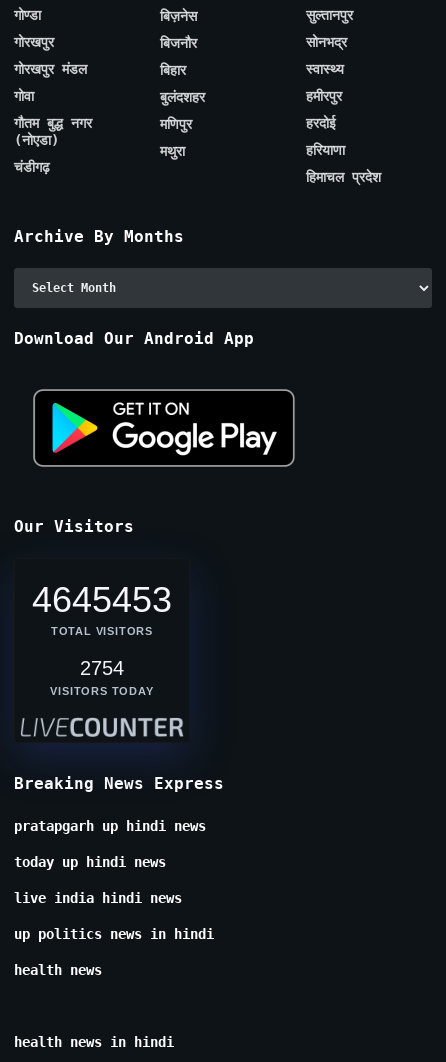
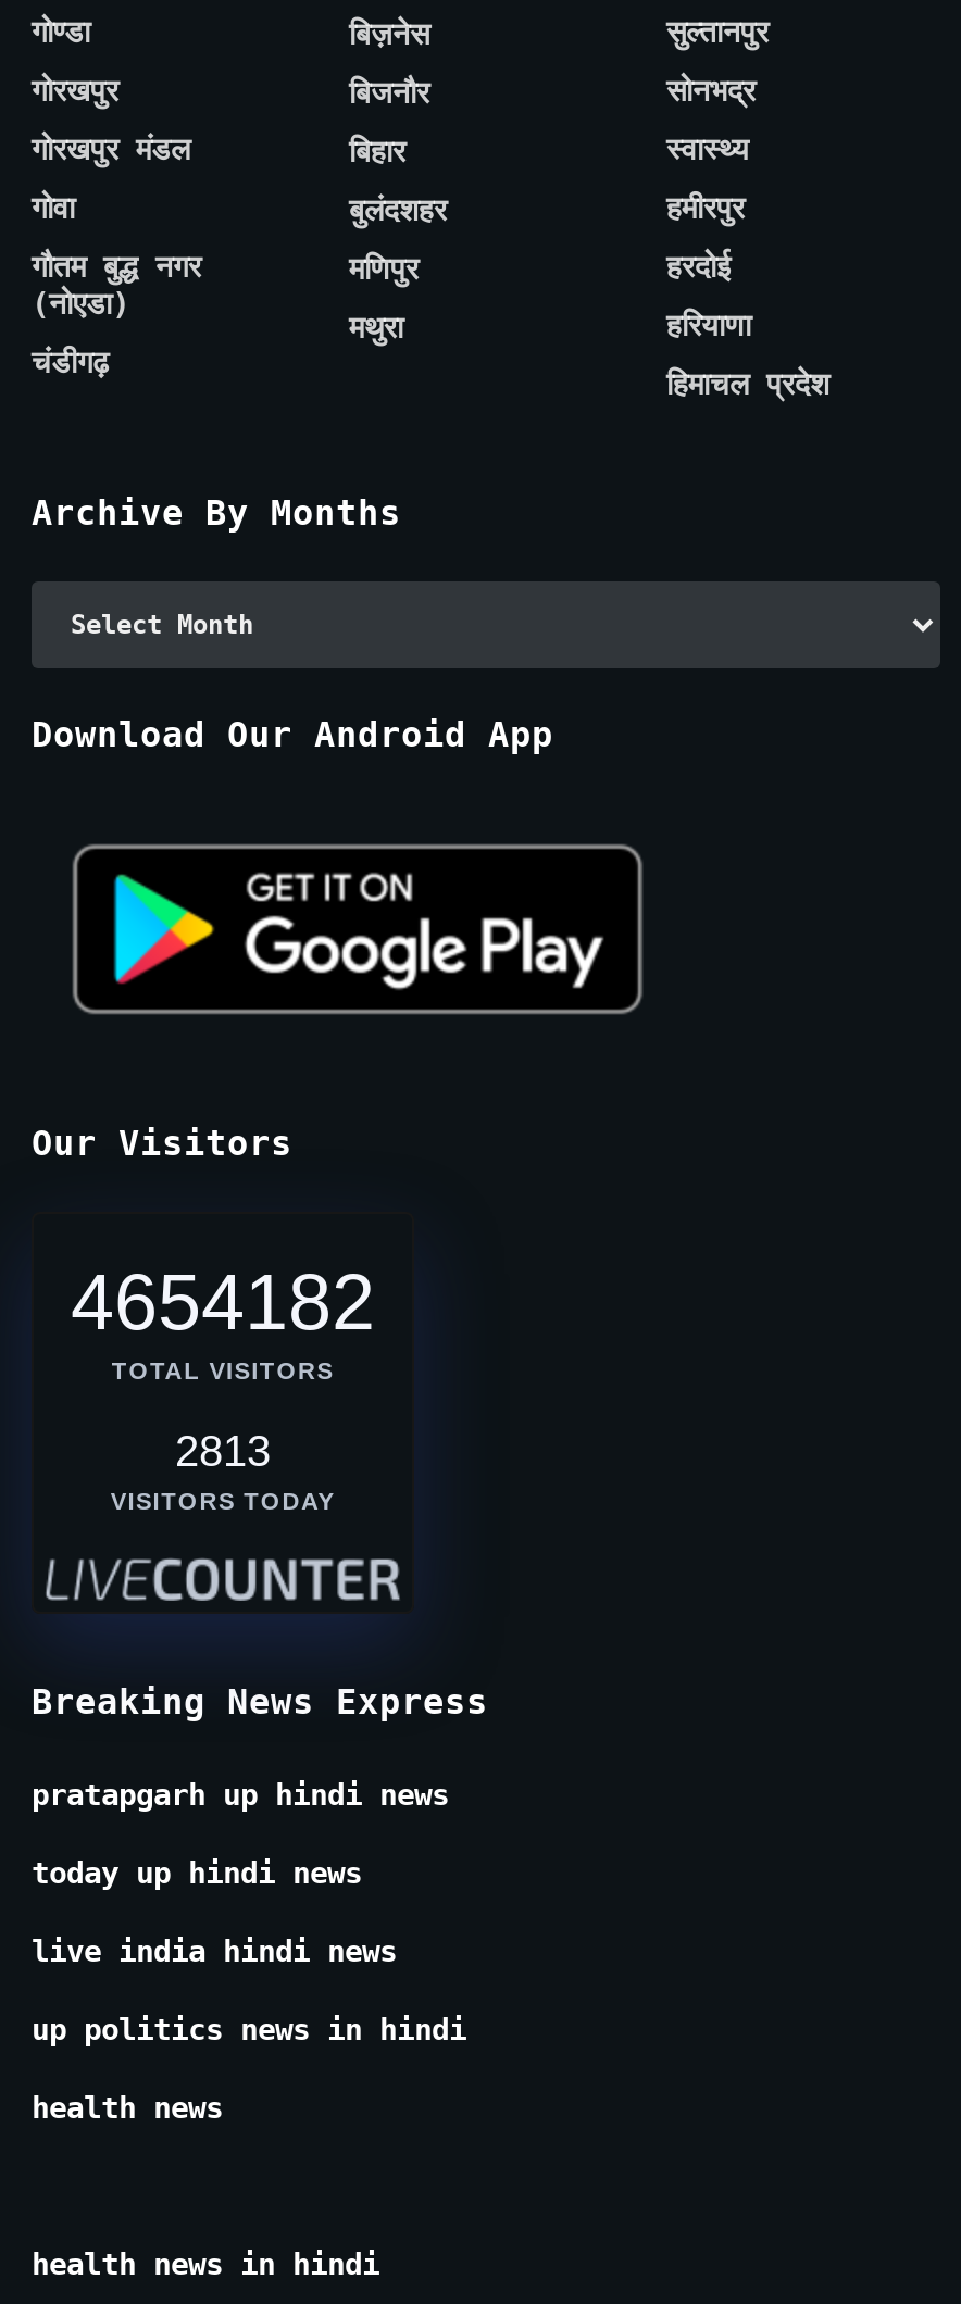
[32,578,172,619] 4645453 -> [71,1256,375,1345] 4654182
[80,656,124,678] 2754 -> [175,1426,271,1474] 2813

